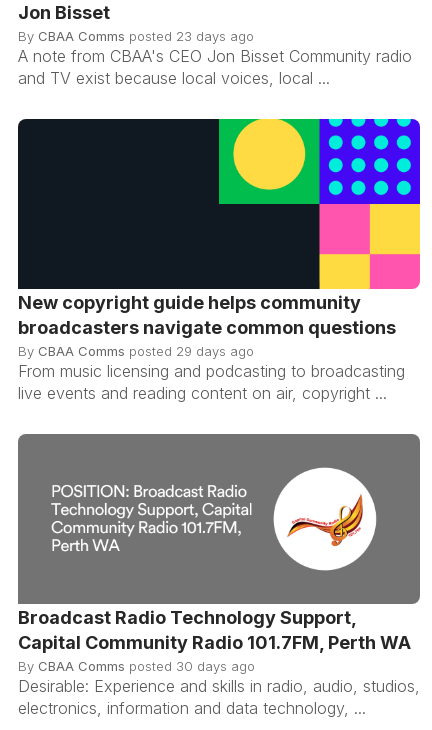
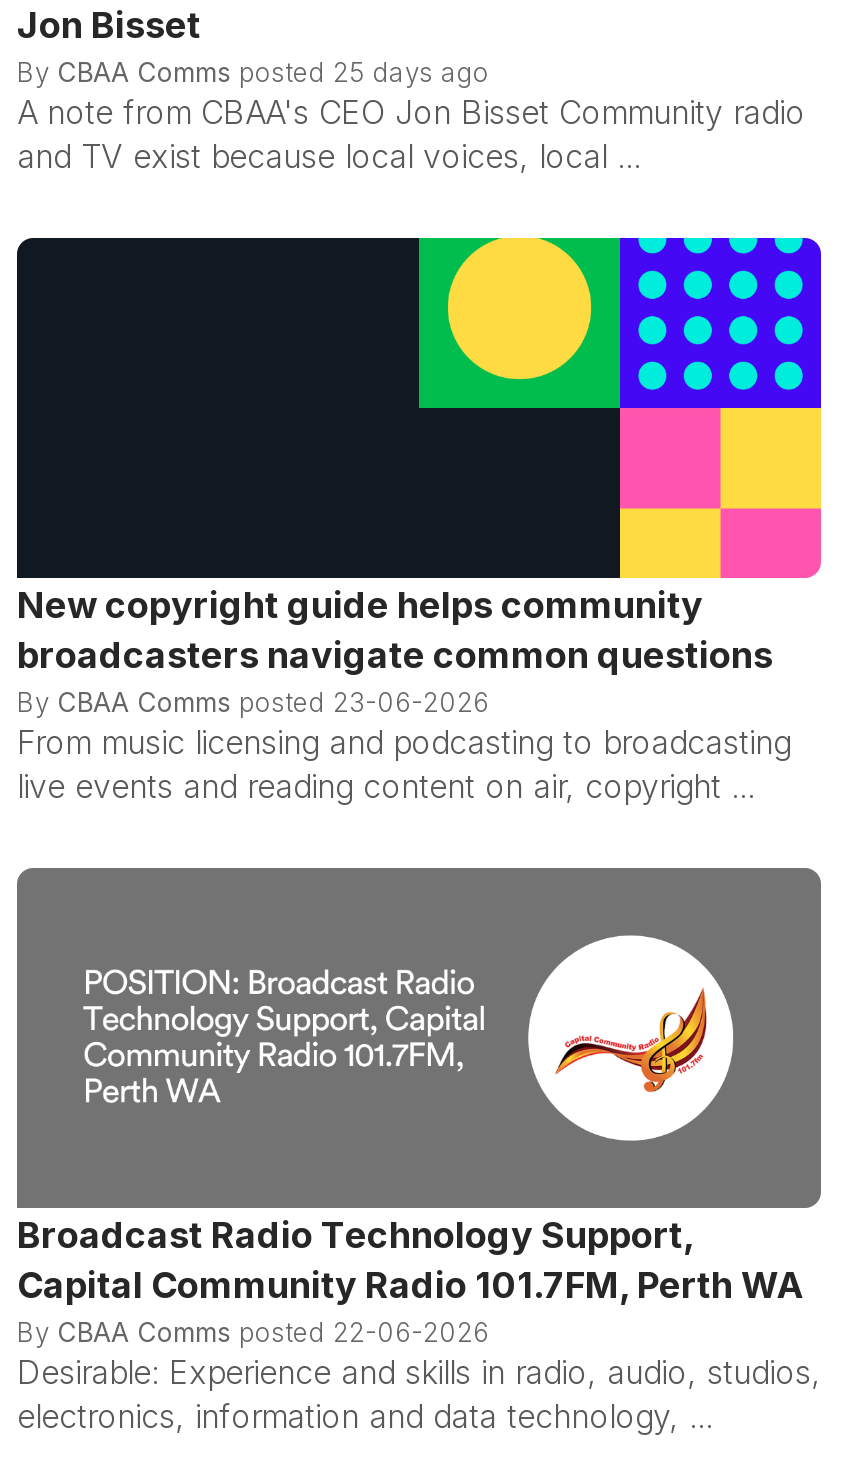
[18,28,254,44] By CBAA Comms posted 23 days ago -> [17,56,489,88] By CBAA Comms posted 25 days ago
[18,343,254,359] By CBAA Comms posted 29 days ago -> [17,686,489,718] By CBAA Comms posted 23-06-2026
[18,658,255,674] By CBAA Comms posted 30 days ago -> [17,1316,489,1348] By CBAA Comms posted 22-06-2026

